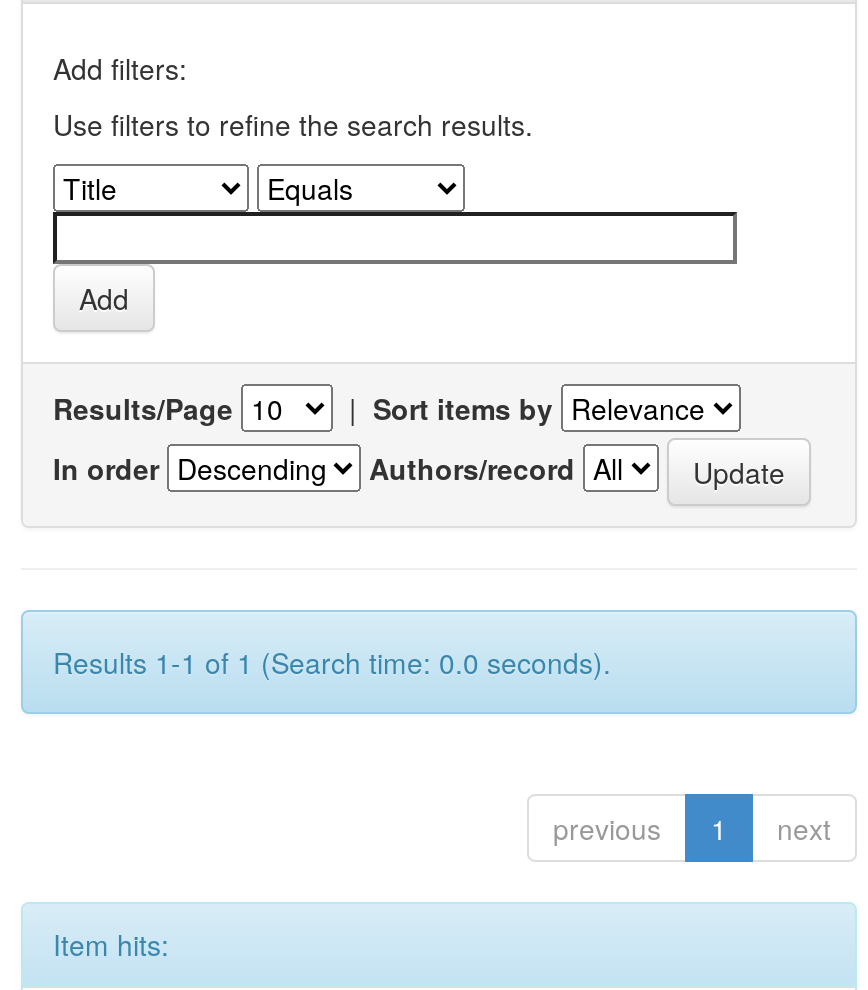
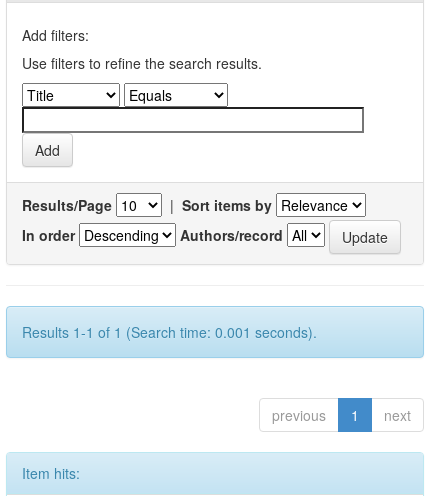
[53,642,611,682] Results 1-1 of 1 (Search time: 0.0 seconds). -> [22,322,317,342] Results 1-1 of 1 (Search time: 0.001 seconds).

